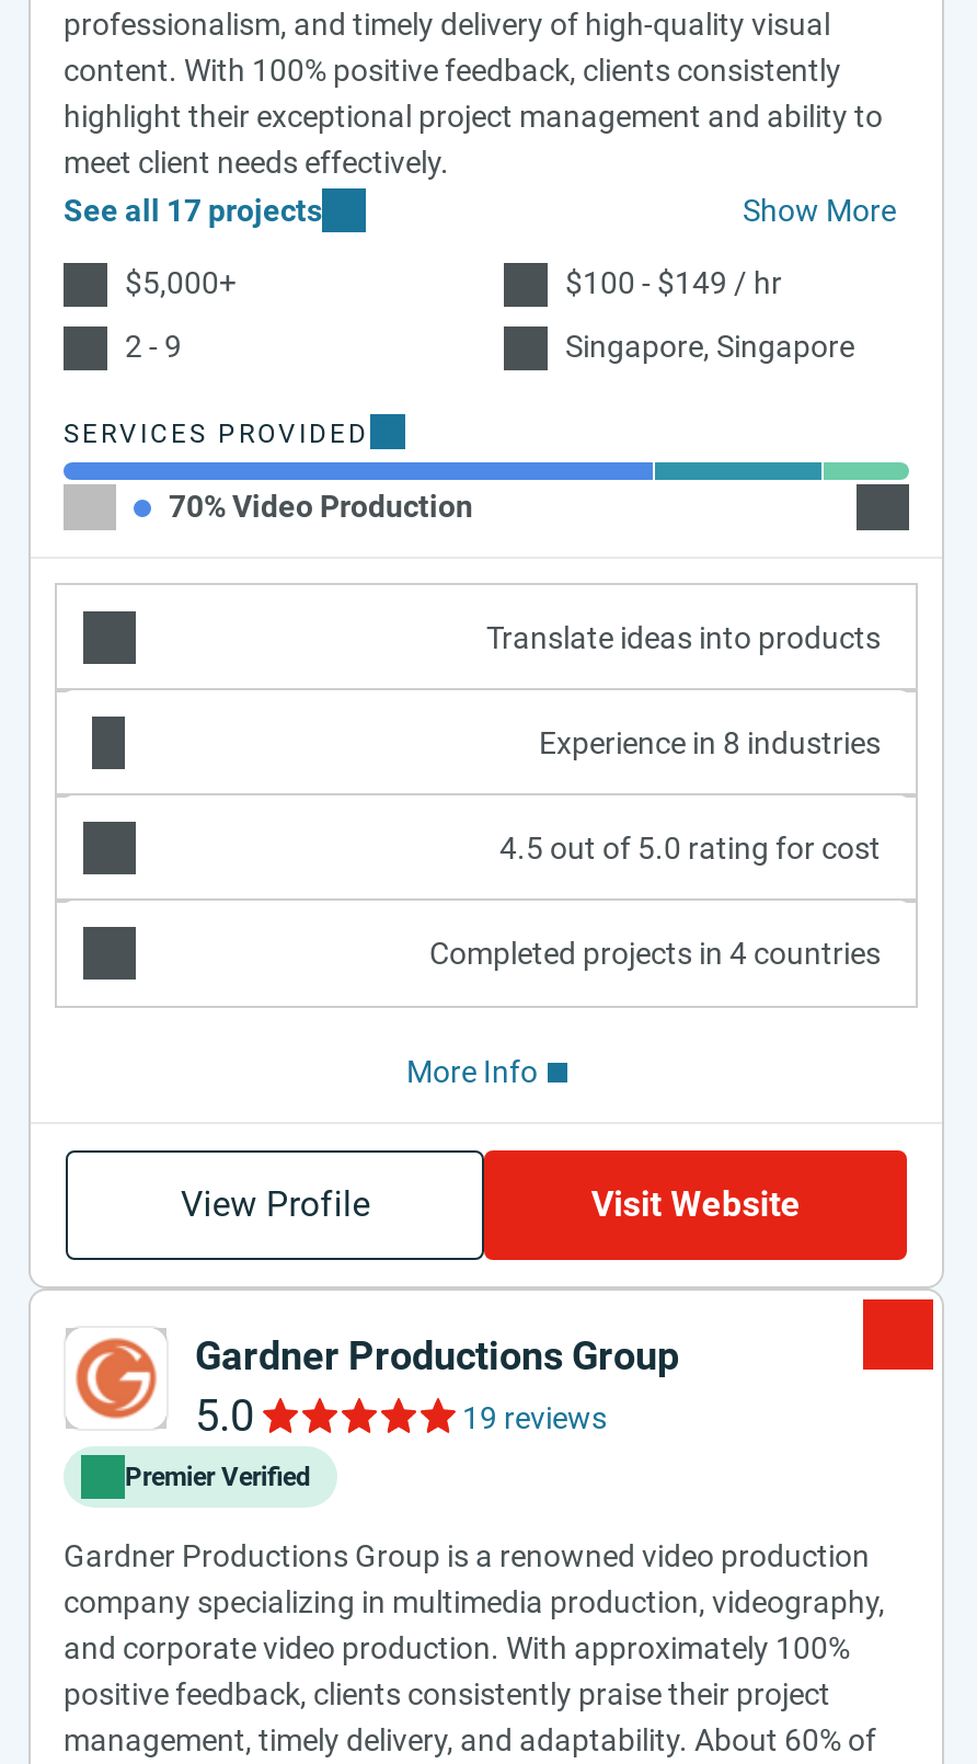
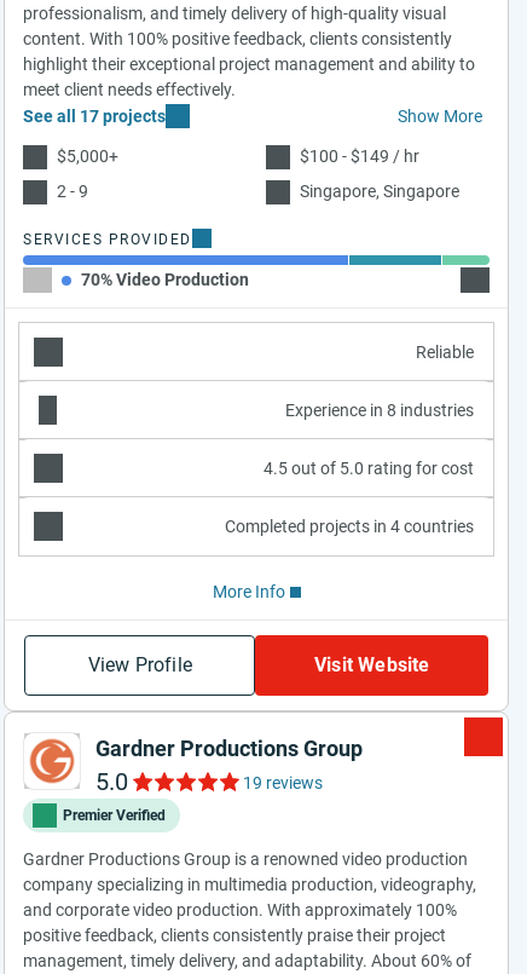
[486,619,881,654] Translate ideas into products -> [416,342,474,361] Reliable

